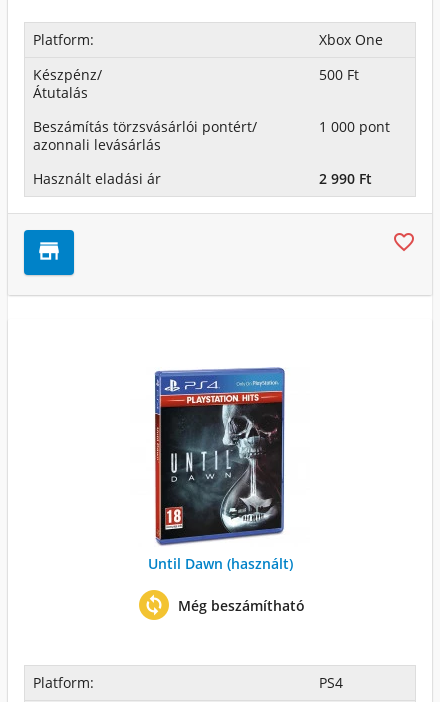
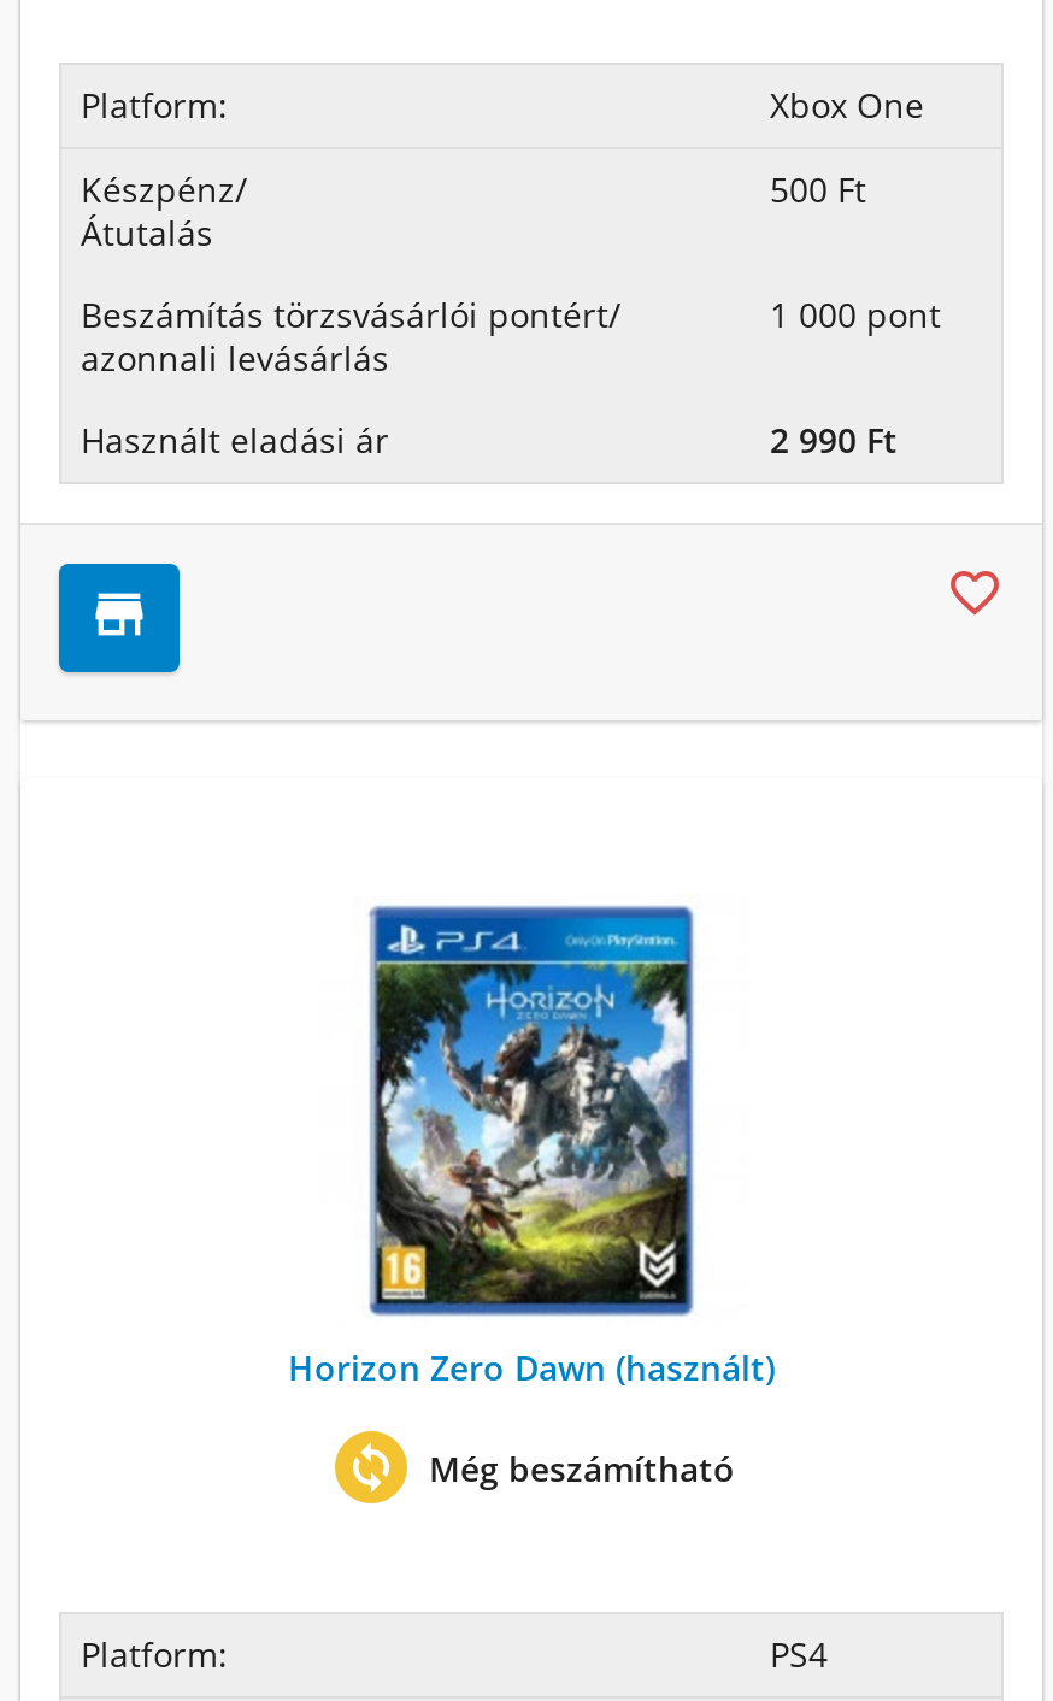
[147,367,292,573] [image] | Until Dawn (használt) -> [288,896,775,1390] [image] | Horizon Zero Dawn (használt)

